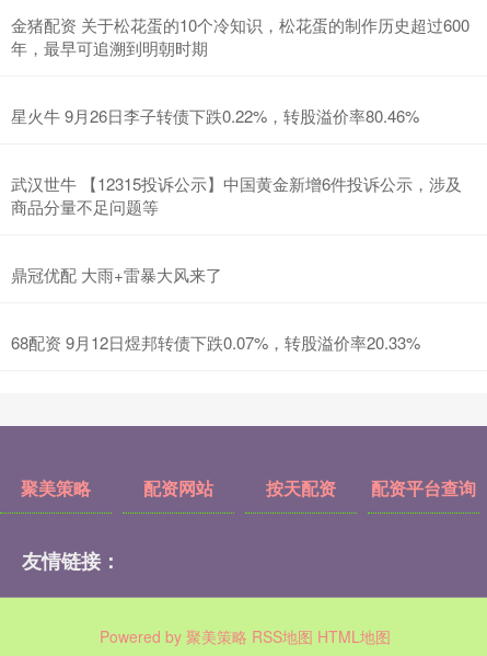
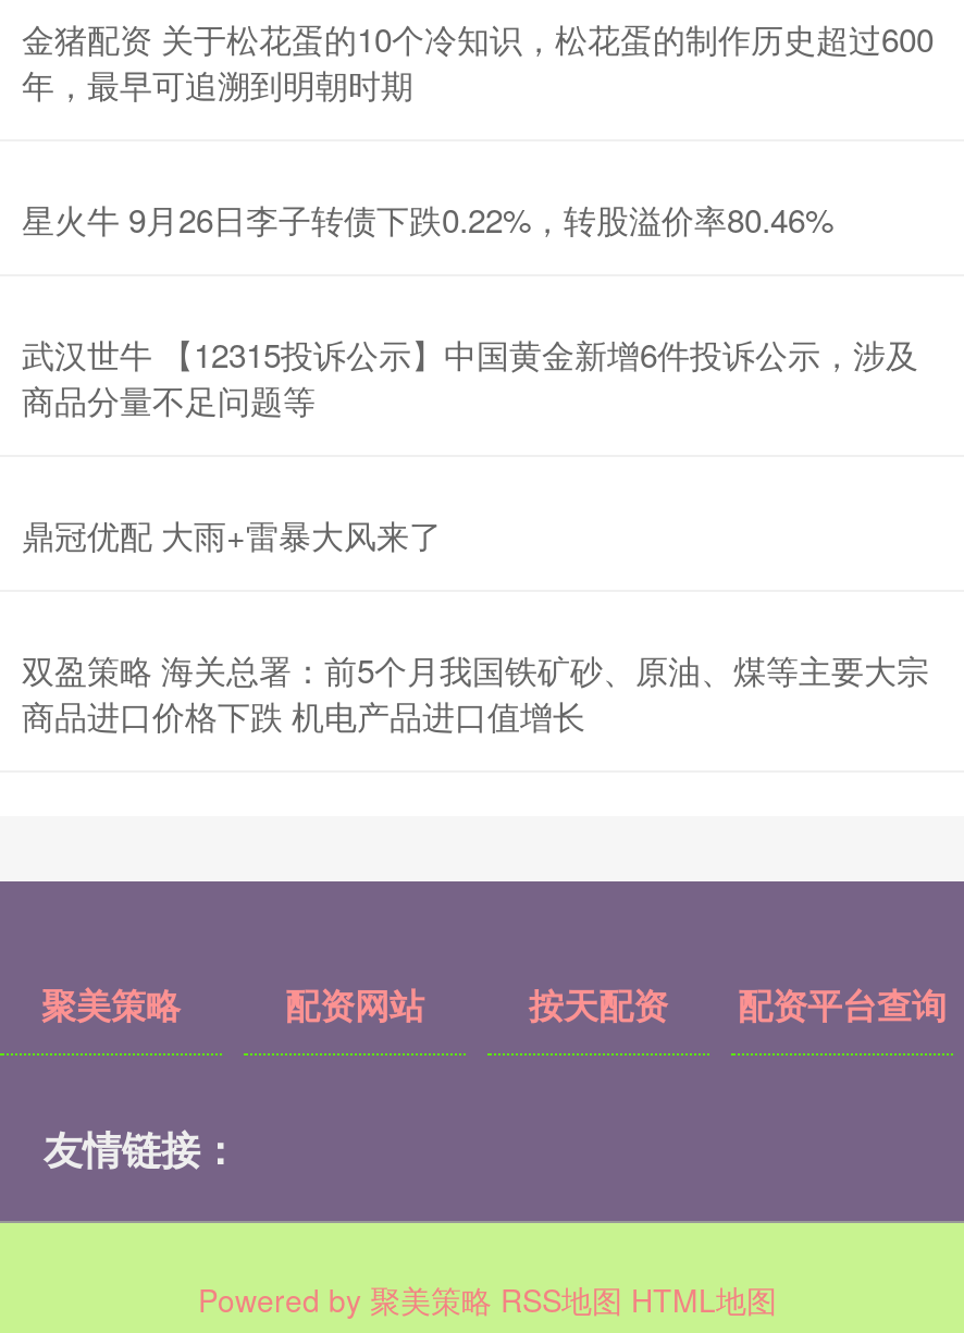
[11,331,420,354] 68配资 9月12日煜邦转债下跌0.07%，转股溢价率20.33% -> [22,646,929,737] 双盈策略 海关总署：前5个月我国铁矿砂、原油、煤等主要大宗 | 商品进口价格下跌 机电产品进口值增长

